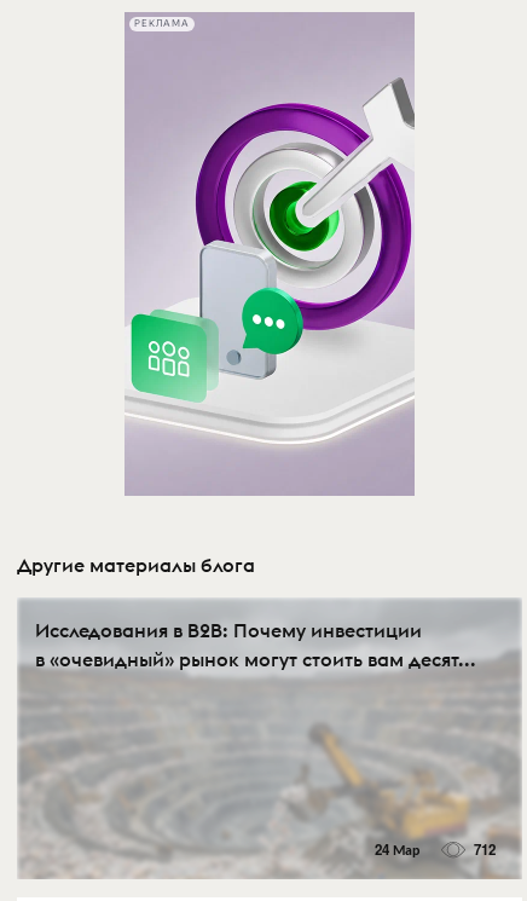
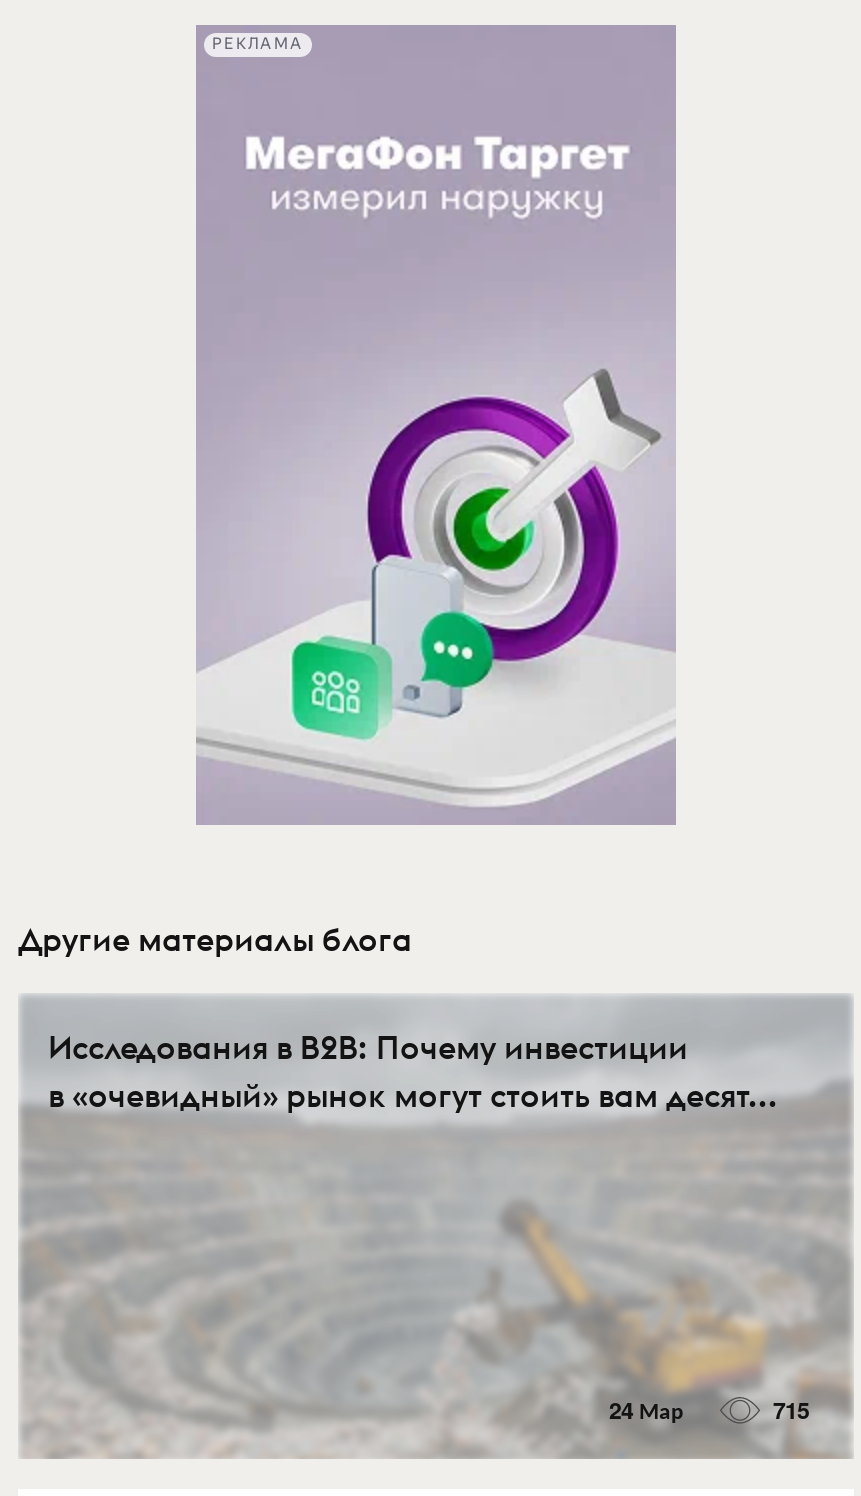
[126,79,415,484] [image] -> [196,117,676,807] [image]
[470,839,495,860] 712 -> [767,1393,809,1427] 715

